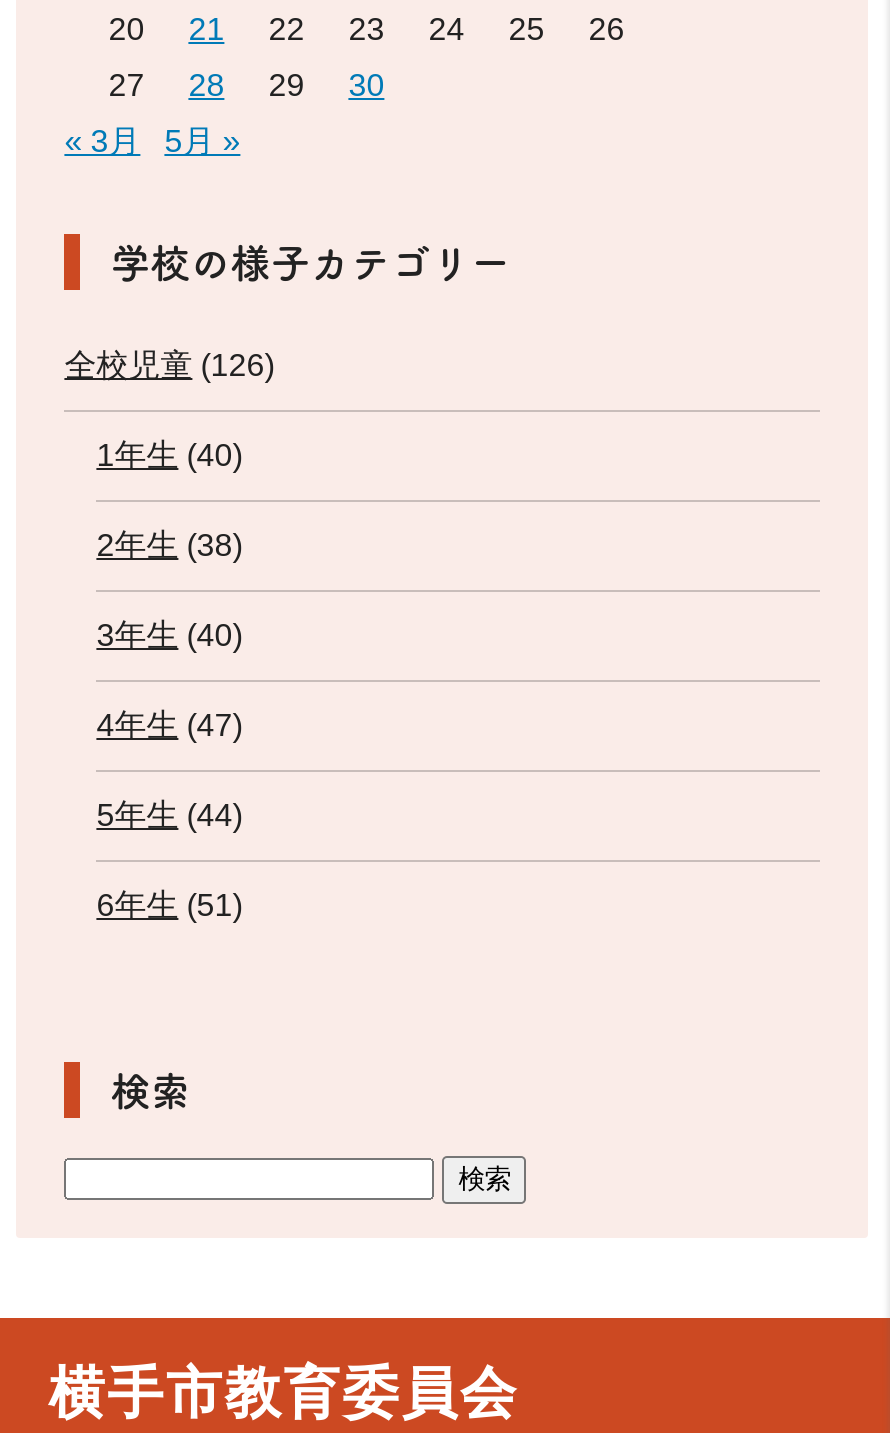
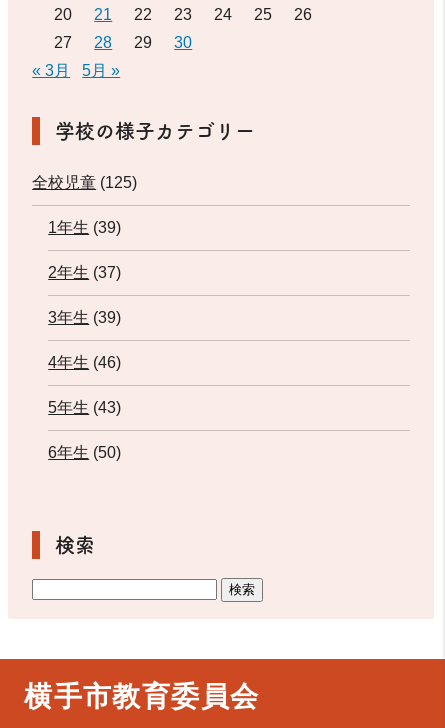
[64,348,274,382] 全校児童(126) -> [32,174,137,191] 全校児童(125)
[96,438,242,472] 1年生(40) -> [48,219,121,236] 1年生(39)
[96,528,242,562] 2年生(38) -> [48,264,121,281] 2年生(37)
[96,618,242,652] 3年生(40) -> [48,309,121,326] 3年生(39)
[96,708,242,742] 4年生(47) -> [48,354,121,371] 4年生(46)
[96,798,242,832] 5年生(44) -> [48,399,121,416] 5年生(43)
[96,888,242,922] 6年生(51) -> [48,444,121,461] 6年生(50)

